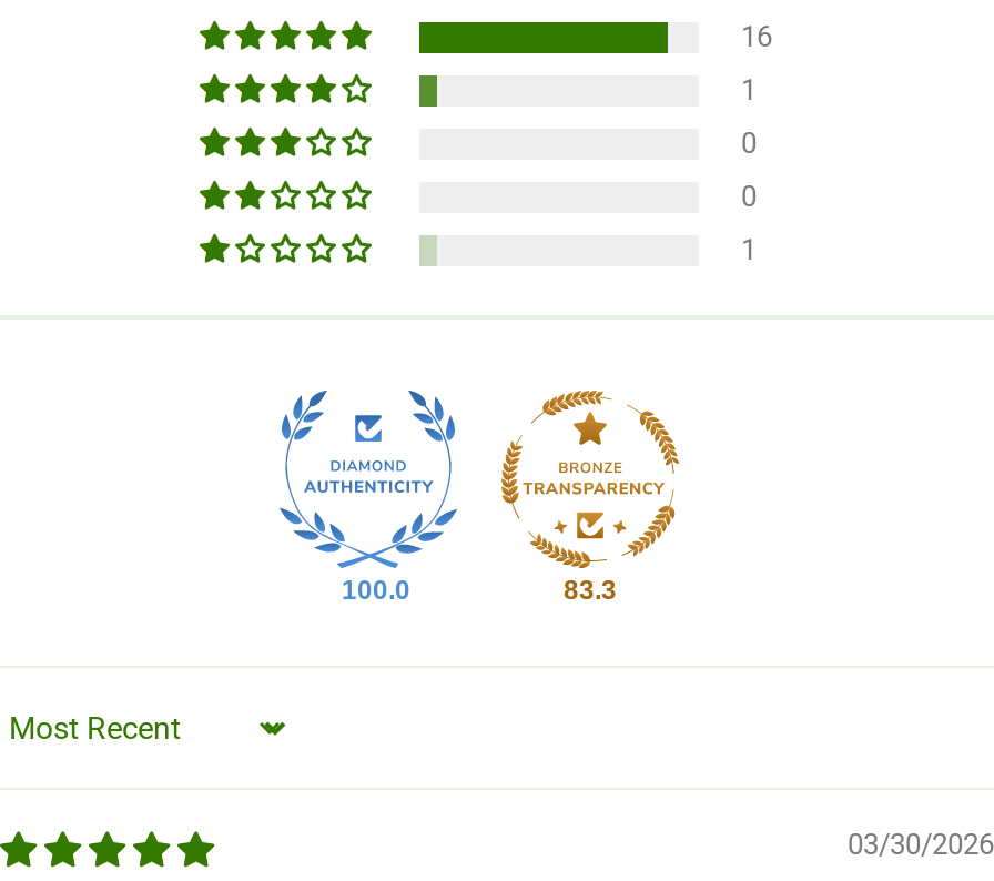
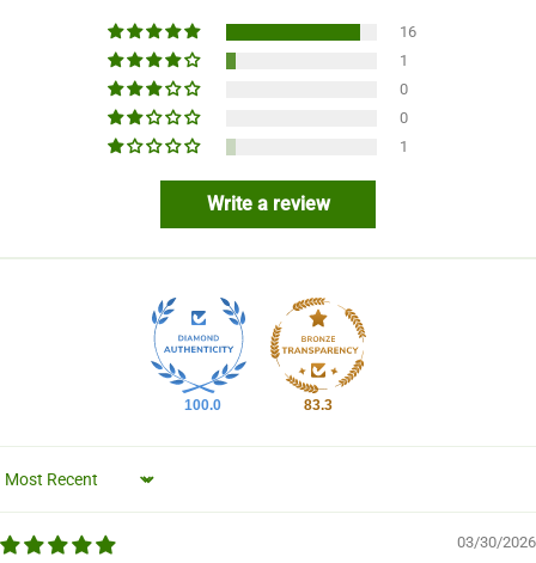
none -> [206,193,330,216] Write a review

